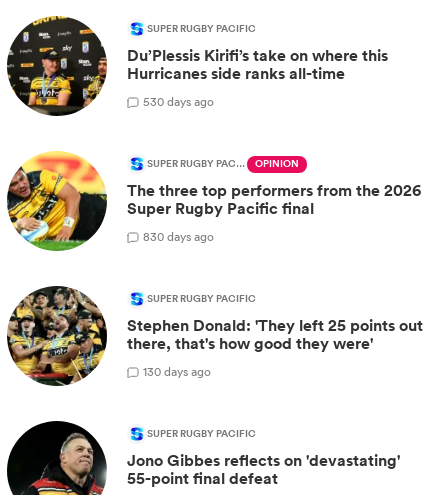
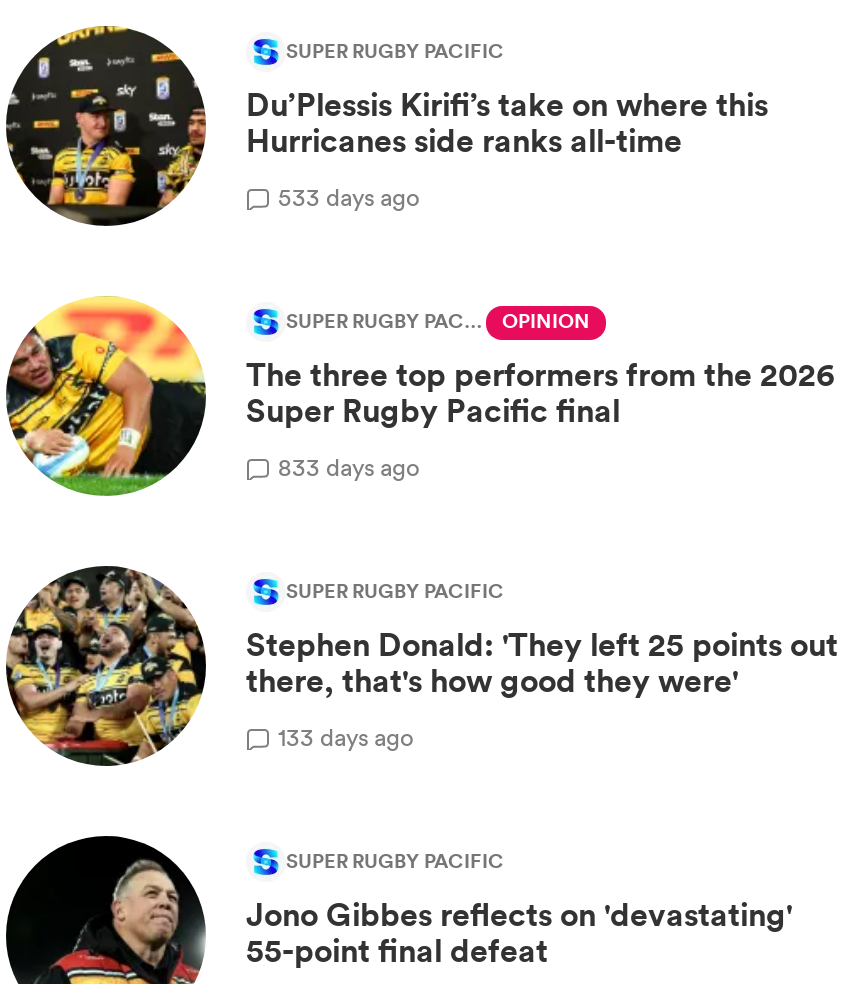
[143,93,214,110] 530 days ago -> [278,179,420,213] 533 days ago
[143,228,214,245] 830 days ago -> [278,449,420,483] 833 days ago
[143,363,211,380] 130 days ago -> [278,719,414,753] 133 days ago

